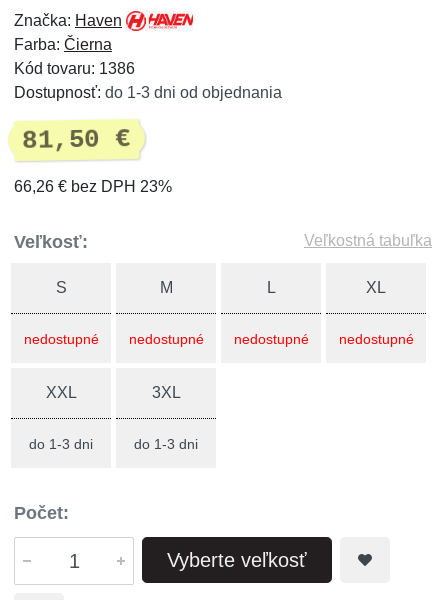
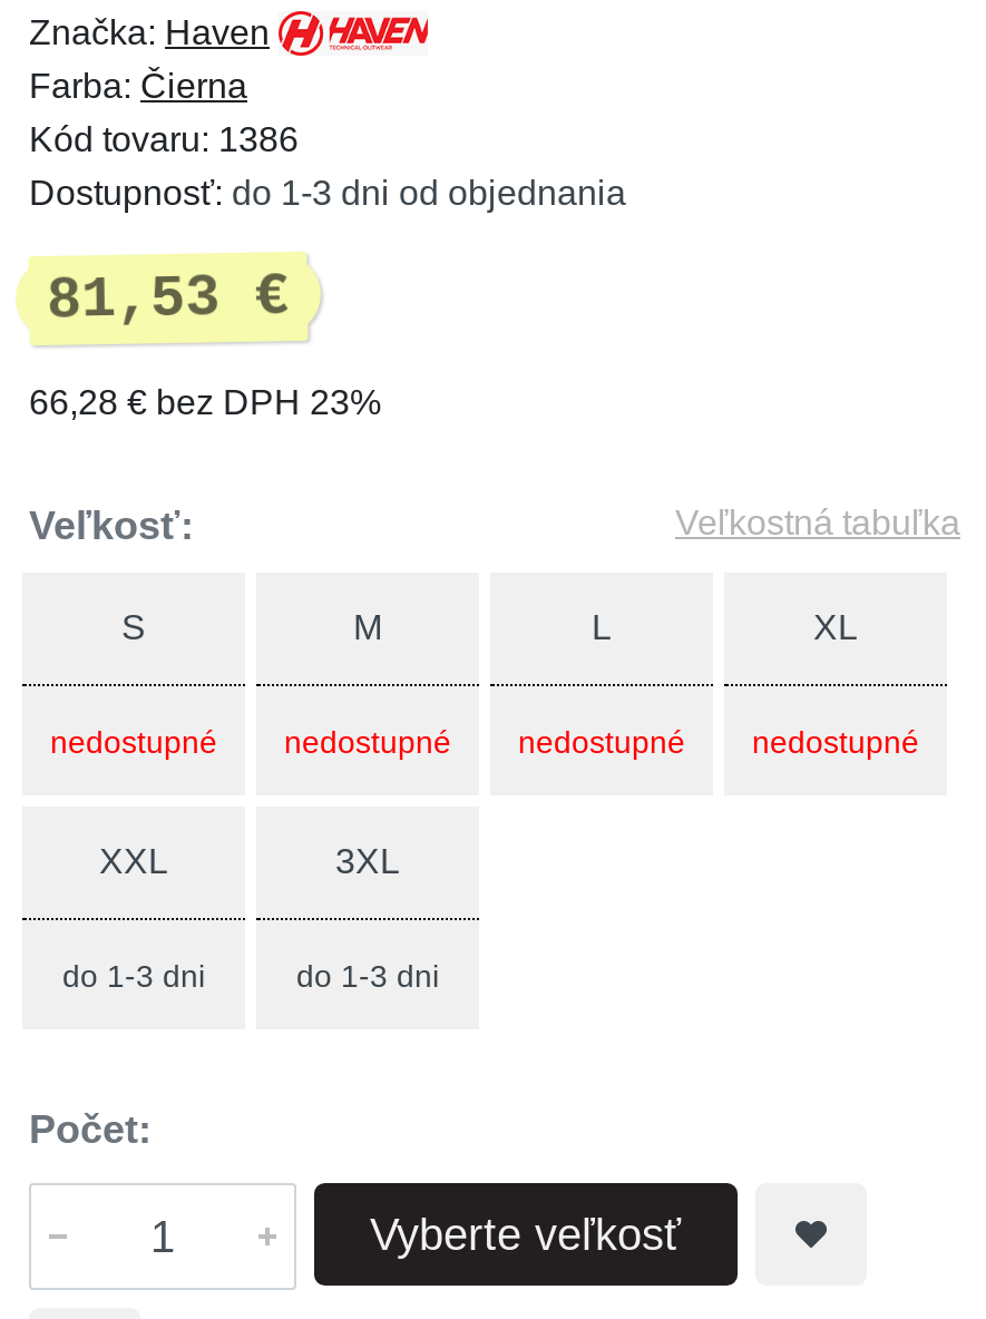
[22,124,131,156] 81,50 € -> [46,263,289,334] 81,53 €
[14,178,172,195] 66,26 € bez DPH 23% -> [29,383,381,421] 66,28 € bez DPH 23%

